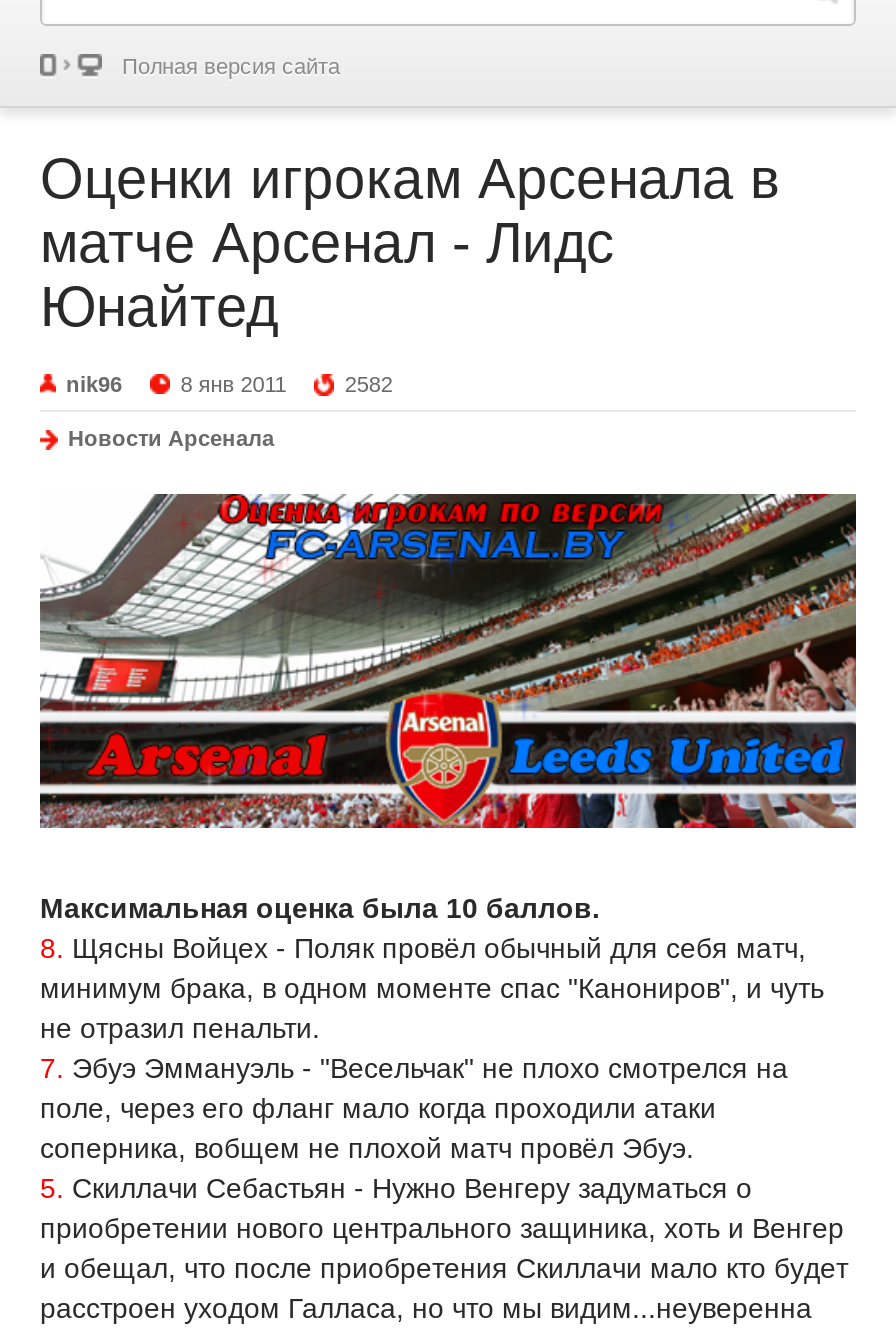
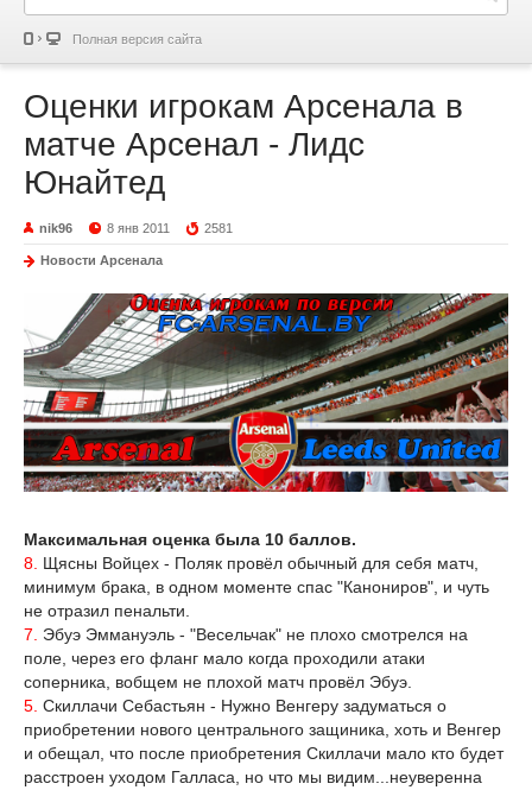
[345,372,393,396] 2582 -> [205,221,233,235] 2581

